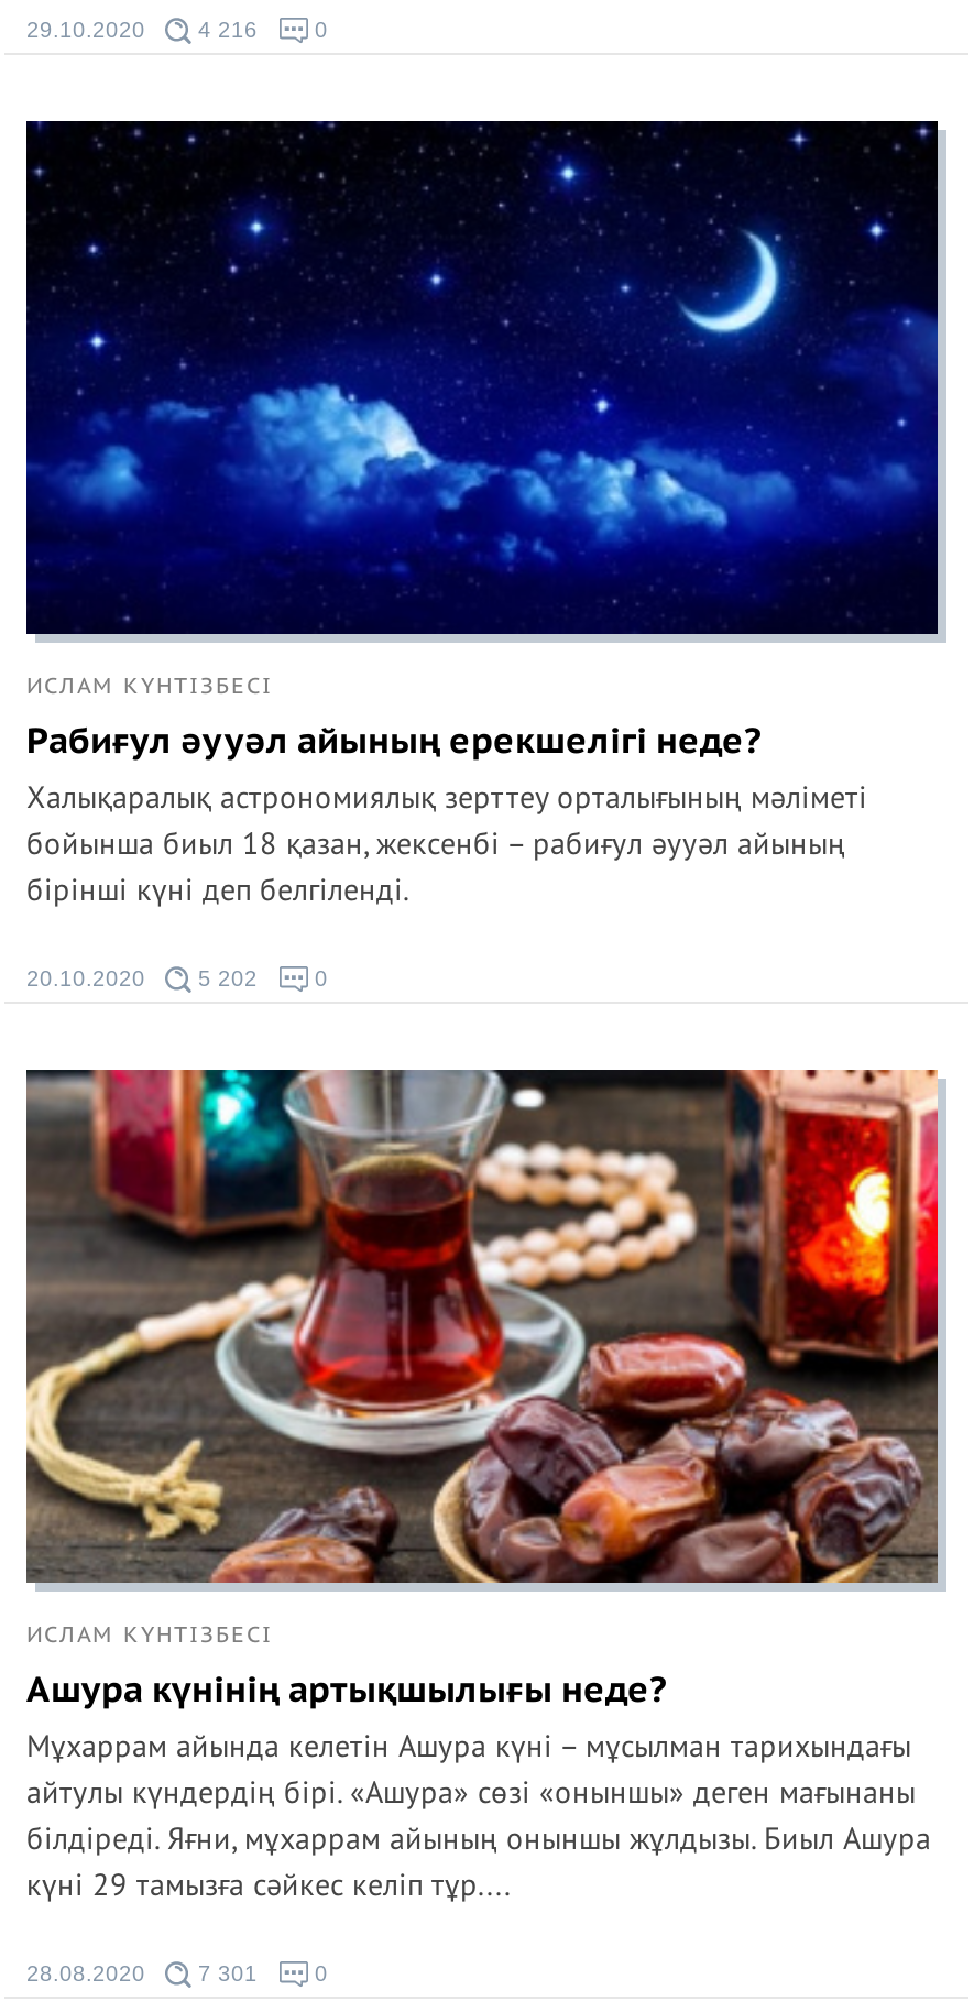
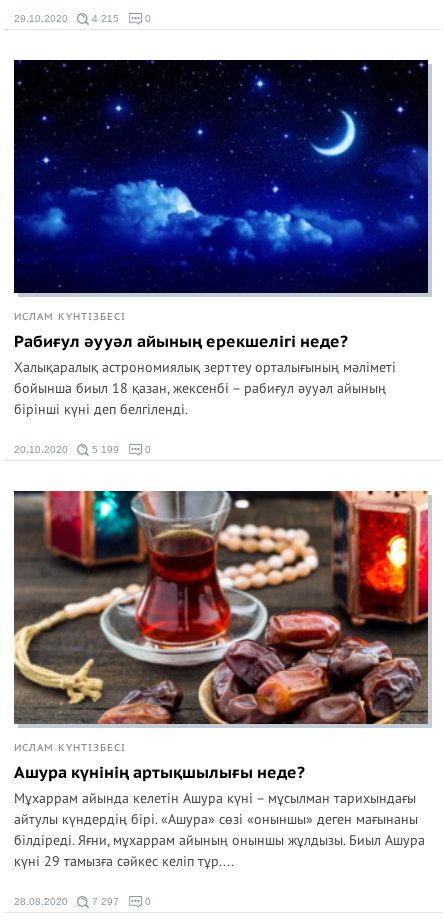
[26,18,258,42] 29.10.2020 4 216 -> [14,13,119,24] 29.10.2020 4 215
[26,966,258,991] 20.10.2020 5 202 -> [14,444,119,455] 20.10.2020 5 199
[26,1961,258,1985] 28.08.2020 7 301 -> [14,896,119,907] 28.08.2020 7 297

